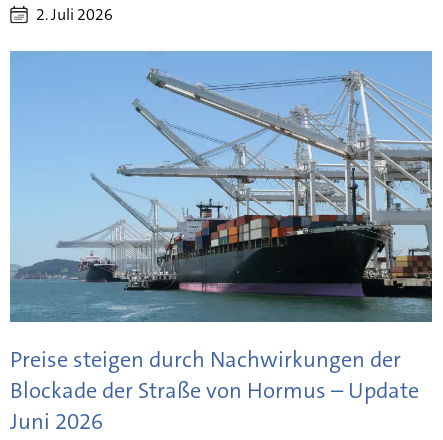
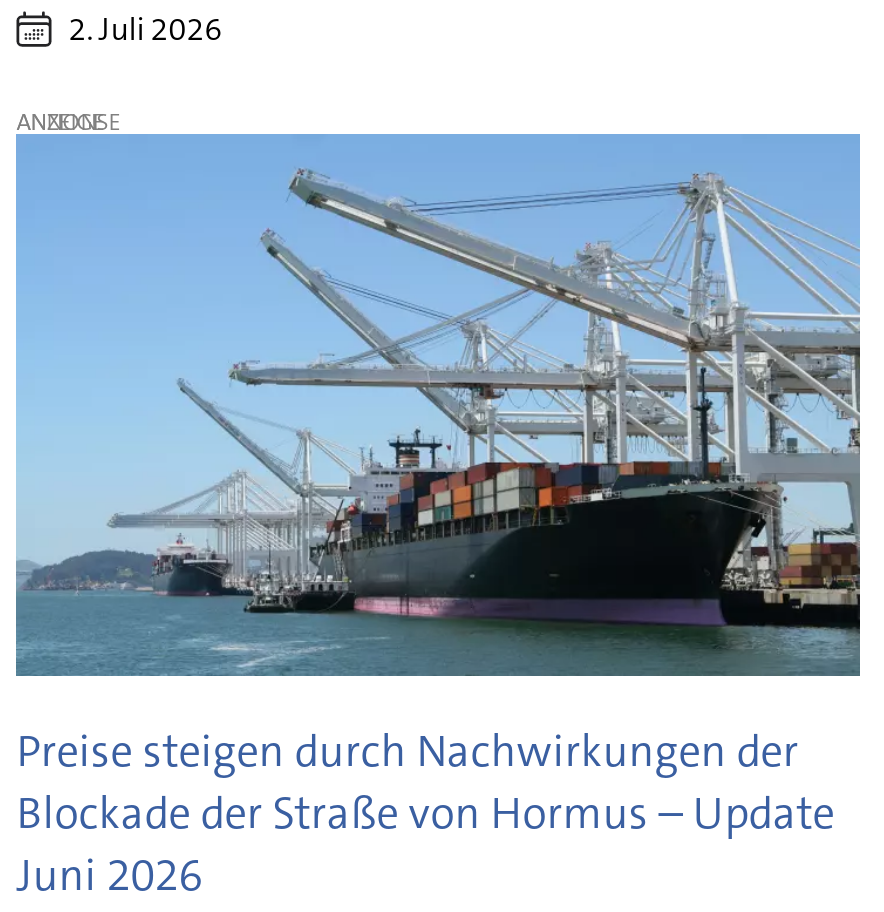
none -> [16,106,104,138] ANZEIGE

